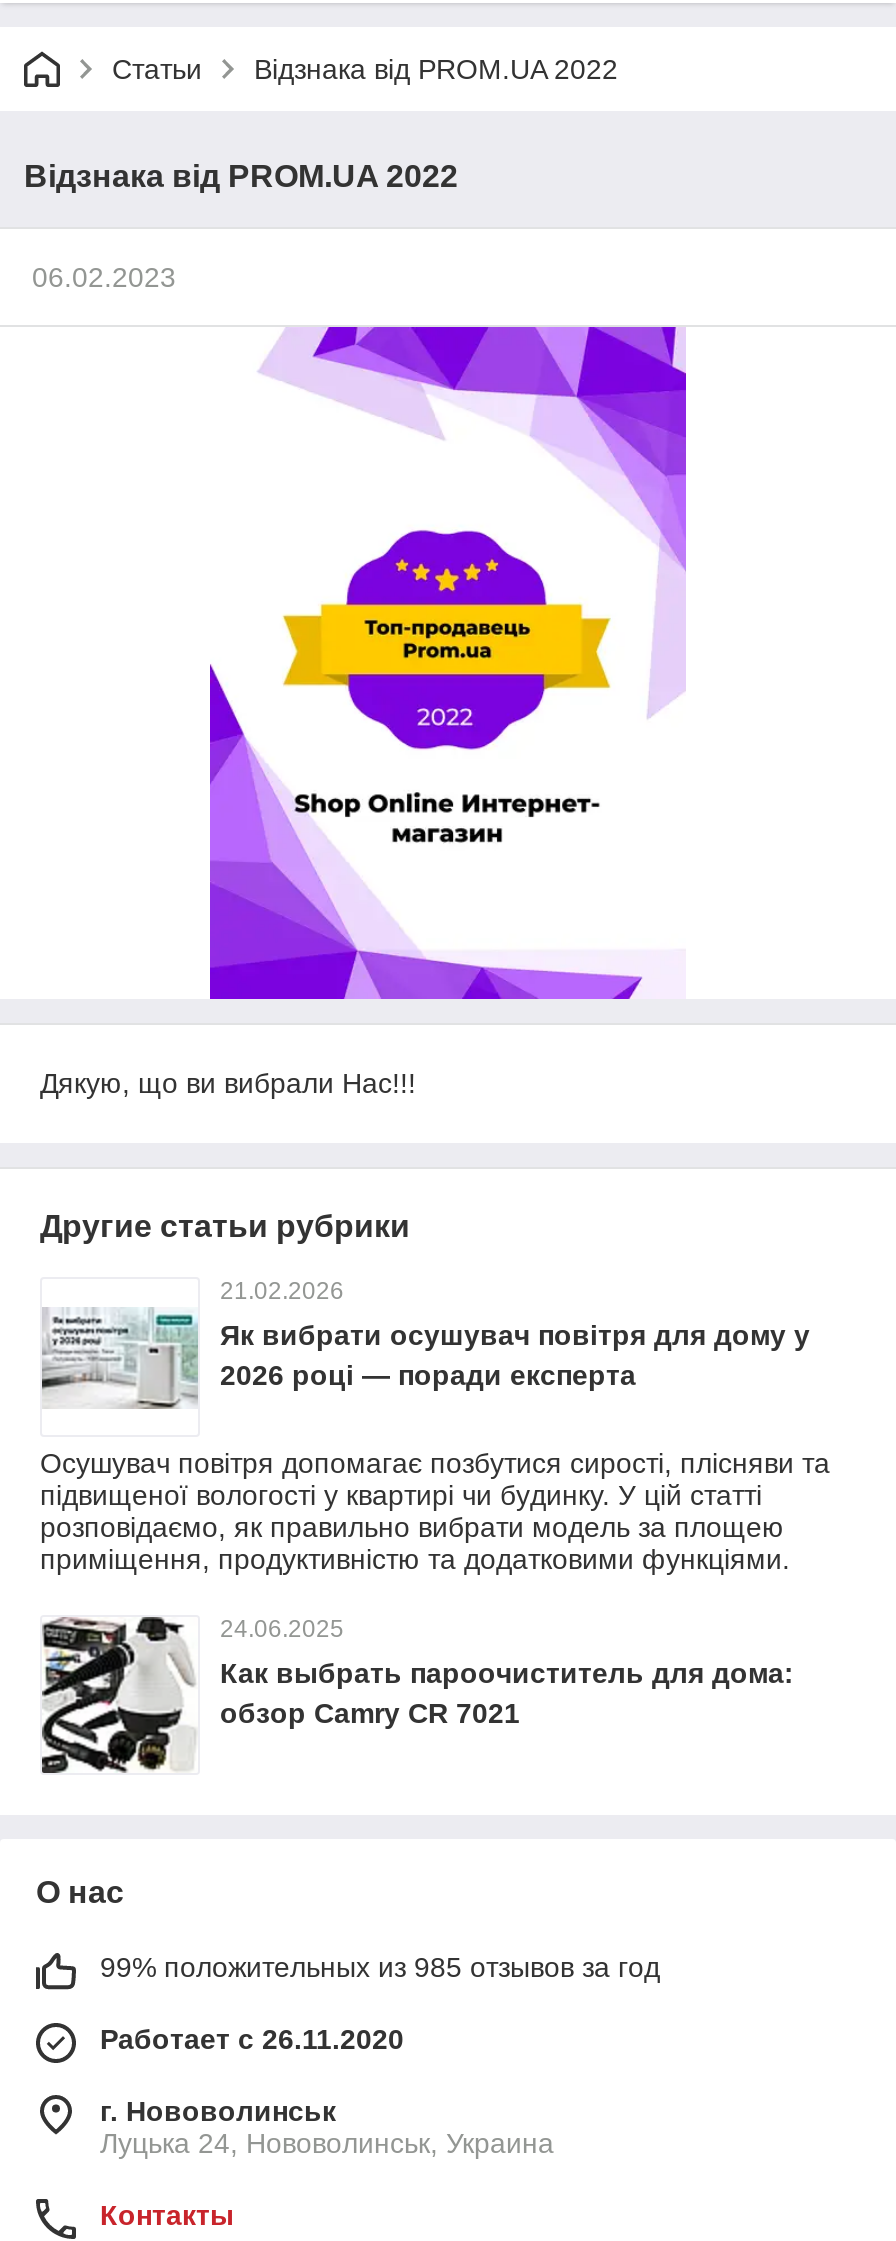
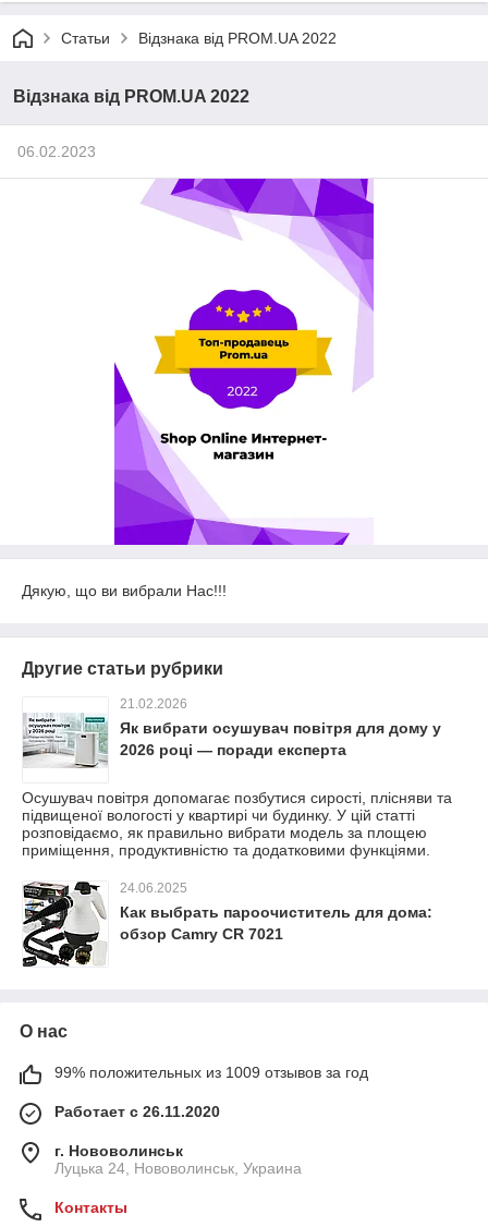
[100,1951,660,1983] 99% положительных из 985 отзывов за год -> [54,1064,368,1081] 99% положительных из 1009 отзывов за год

